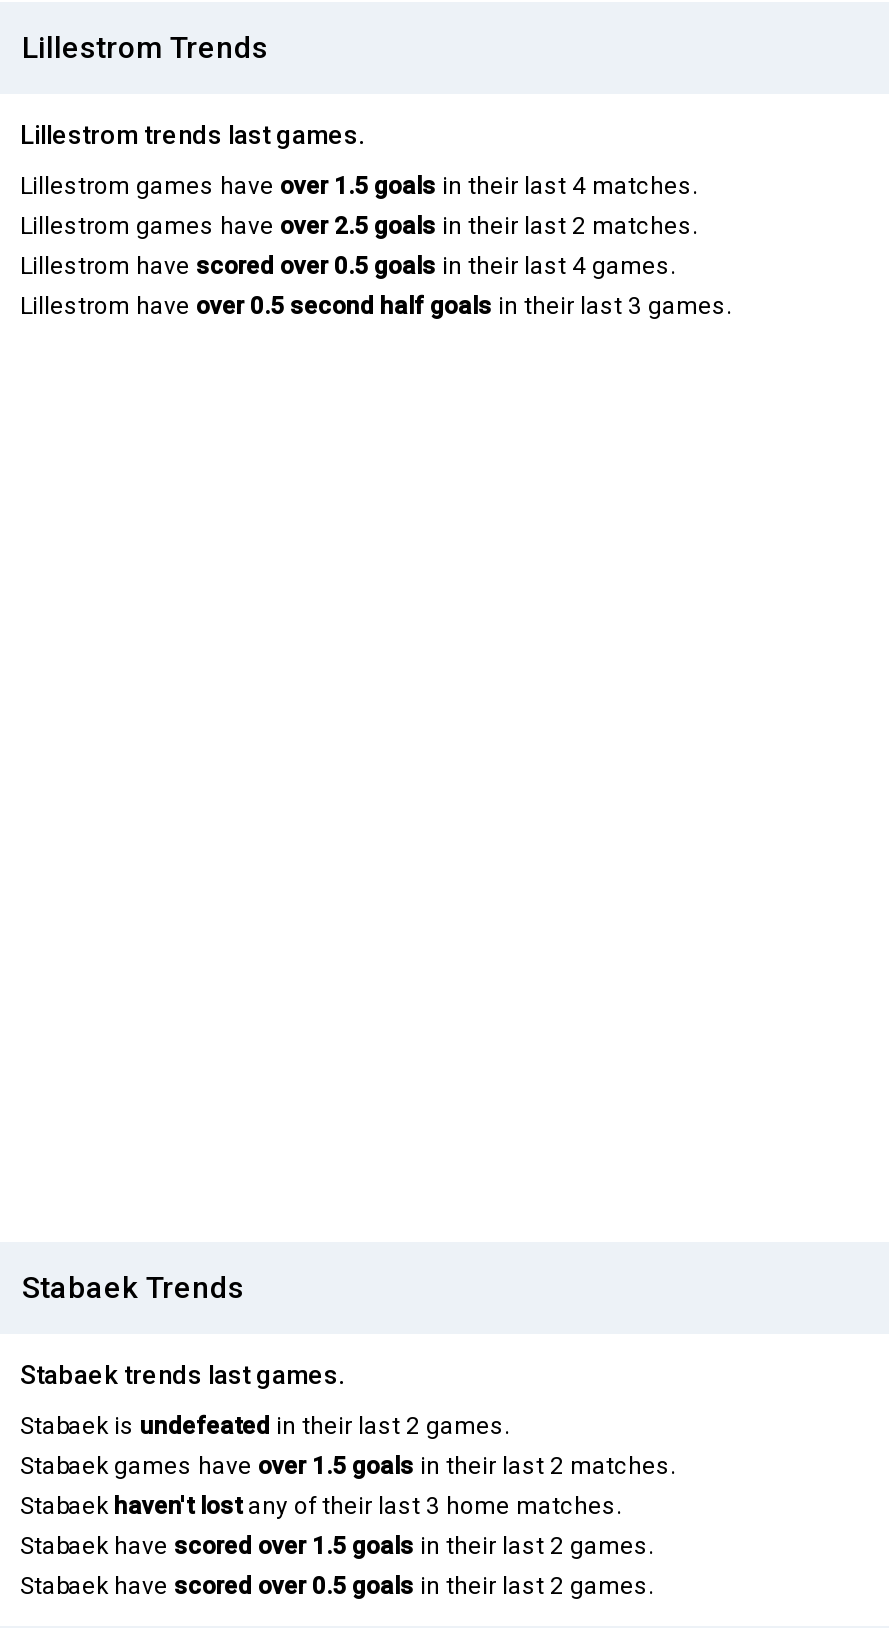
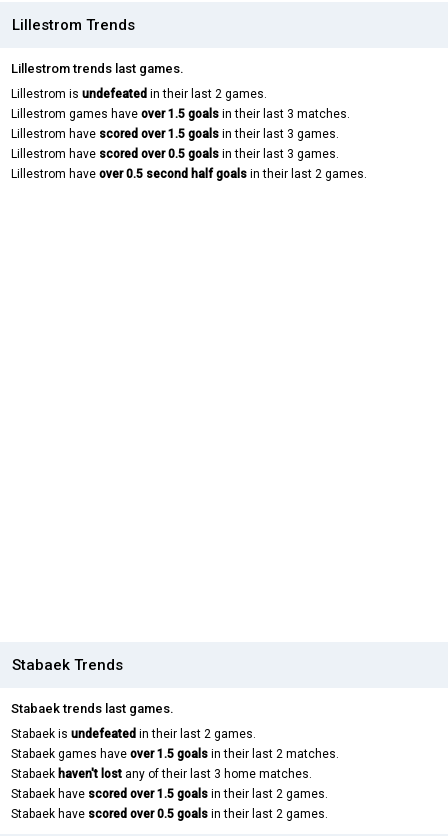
[20,172,732,320] Lillestrom games have over 1.5 goals in their last 4 matches. | Lillestrom games have over 2.5 goals in their last 2 matches. | Lillestrom have scored over 0.5 goals in their last 4 games. | Lillestrom have over 0.5 second half goals in their last 3 games. -> [11,87,367,181] Lillestrom is undefeated in their last 2 games. | Lillestrom games have over 1.5 goals in their last 3 matches. | Lillestrom have scored over 1.5 goals in their last 3 games. | Lillestrom have scored over 0.5 goals in their last 3 games. | Lillestrom have over 0.5 second half goals in their last 2 games.

